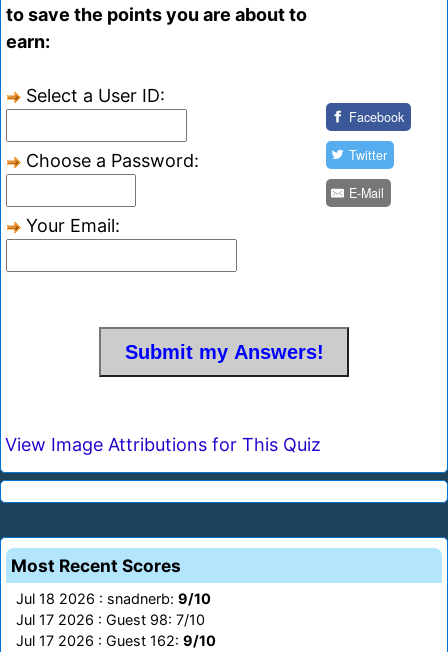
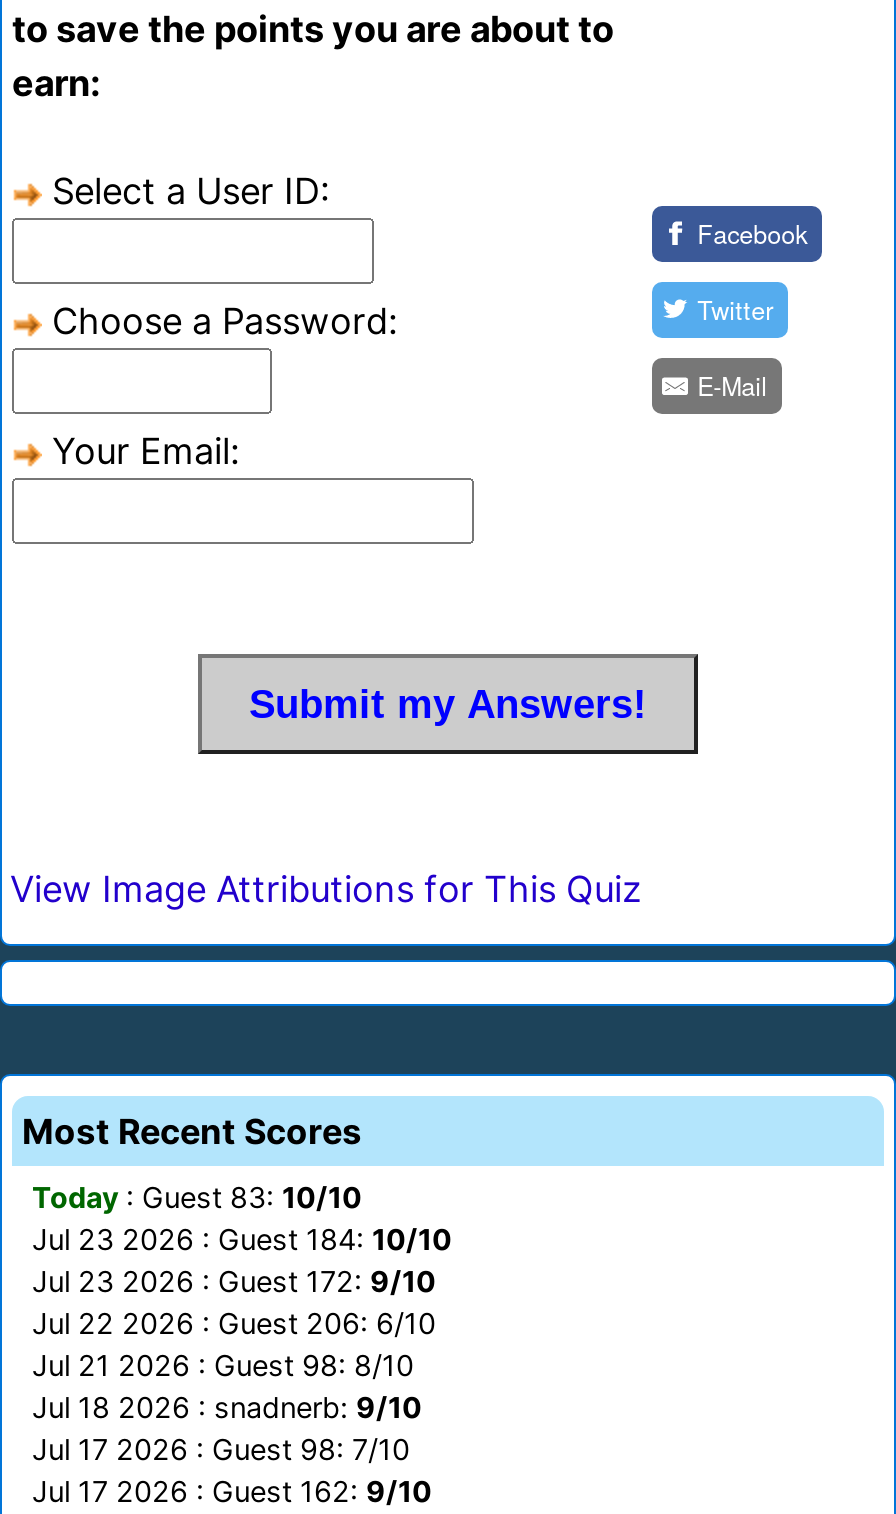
none -> [32,1180,452,1382] Today: Guest 83: 10/10 | Jul 23 2026 : Guest 184: 10/10 | Jul 23 2026 : Guest 172: 9/10 | Jul 22 2026 : Guest 206: 6/10 | Jul 21 2026 : Guest 98: 8/10

